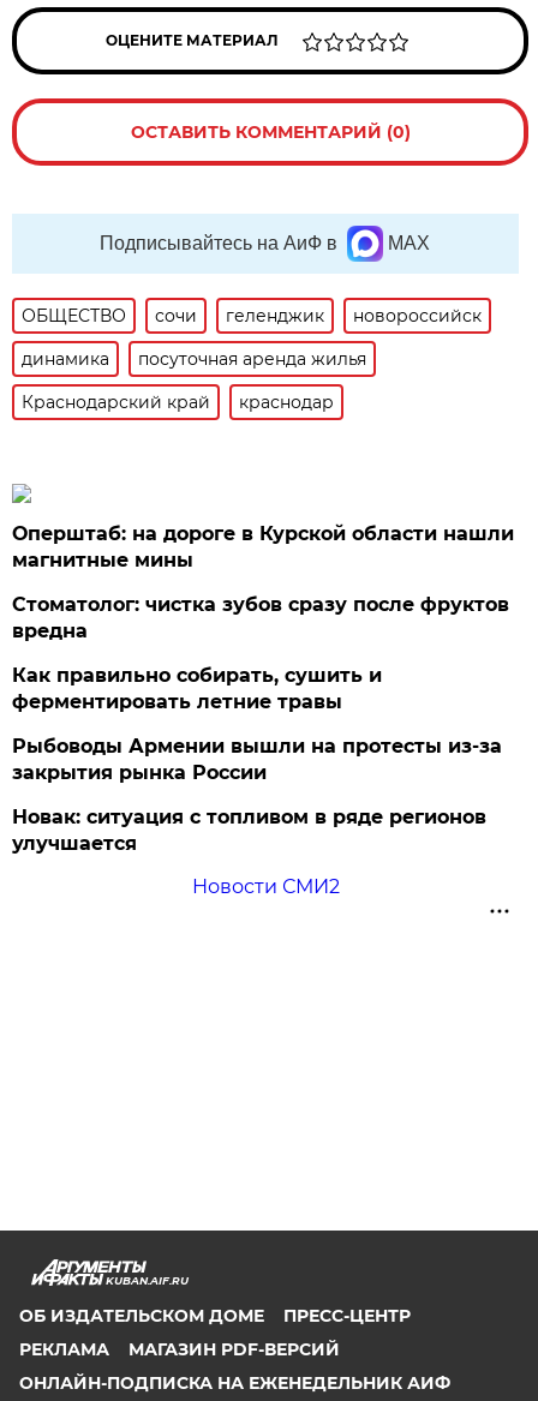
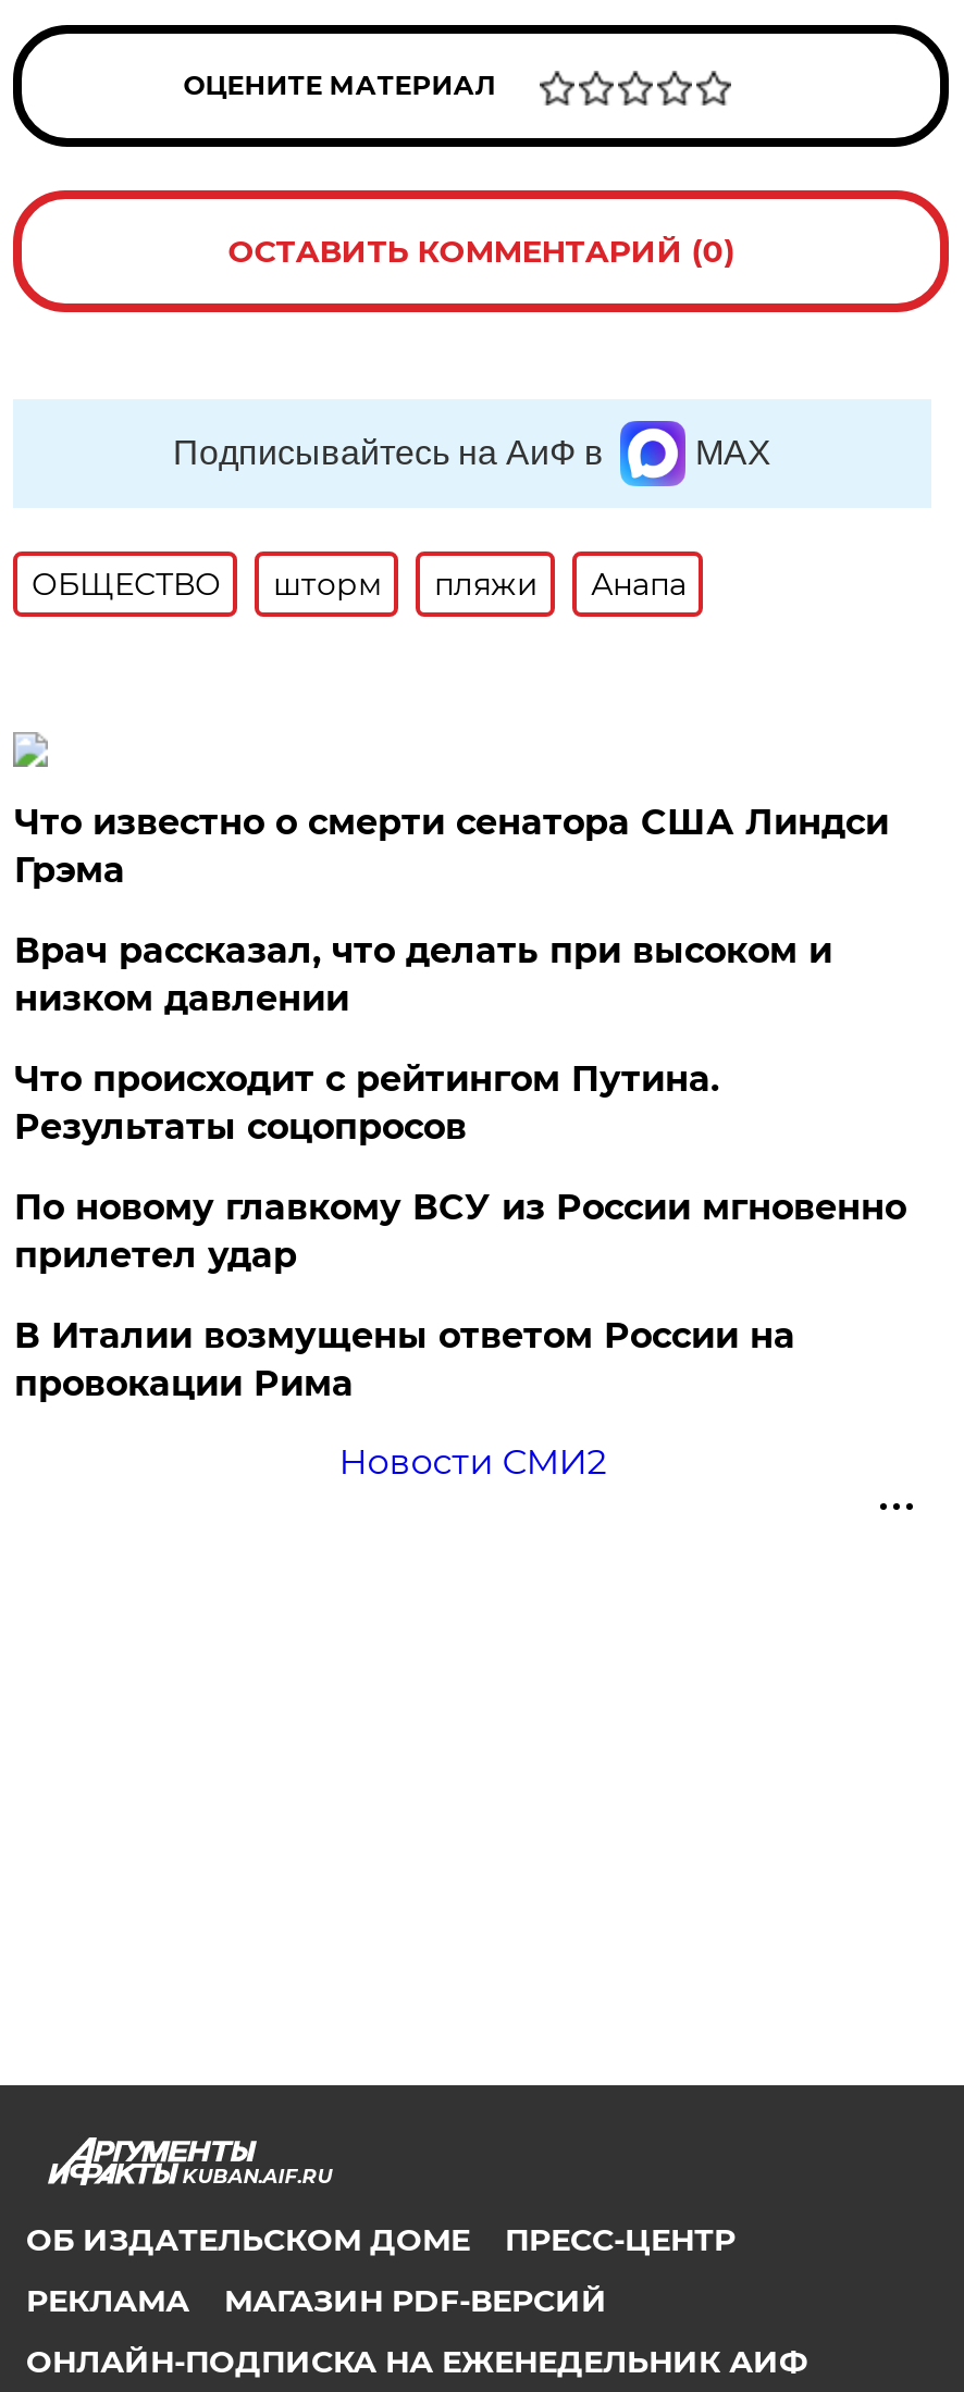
[22,305,482,413] сочи | геленджик | новороссийск | динамика | посуточная аренда жилья | Краснодарский край | краснодар -> [273,565,686,604] шторм | пляжи | Анапа
[12,522,514,855] Оперштаб: на дороге в Курской области нашли | магнитные мины | Стоматолог: чистка зубов сразу после фруктов | вредна | Как правильно собирать, сушить и | ферментировать летние травы | Рыбоводы Армении вышли на протесты из-за | закрытия рынка России | Новак: ситуация с топливом в ряде регионов | улучшается -> [14,802,906,1404] Что известно о смерти сенатора США Линдси | Грэма | Врач рассказал, что делать при высоком и | низком давлении | Что происходит с рейтингом Путина. | Результаты соцопросов | По новому главкому ВСУ из России мгновенно | прилетел удар | В Италии возмущены ответом России на | провокации Рима

